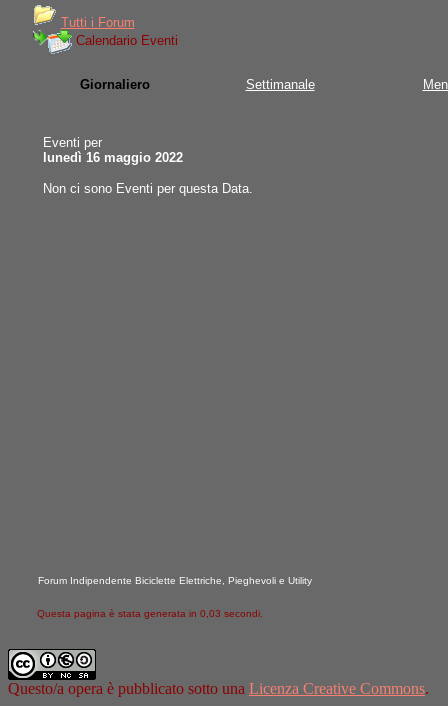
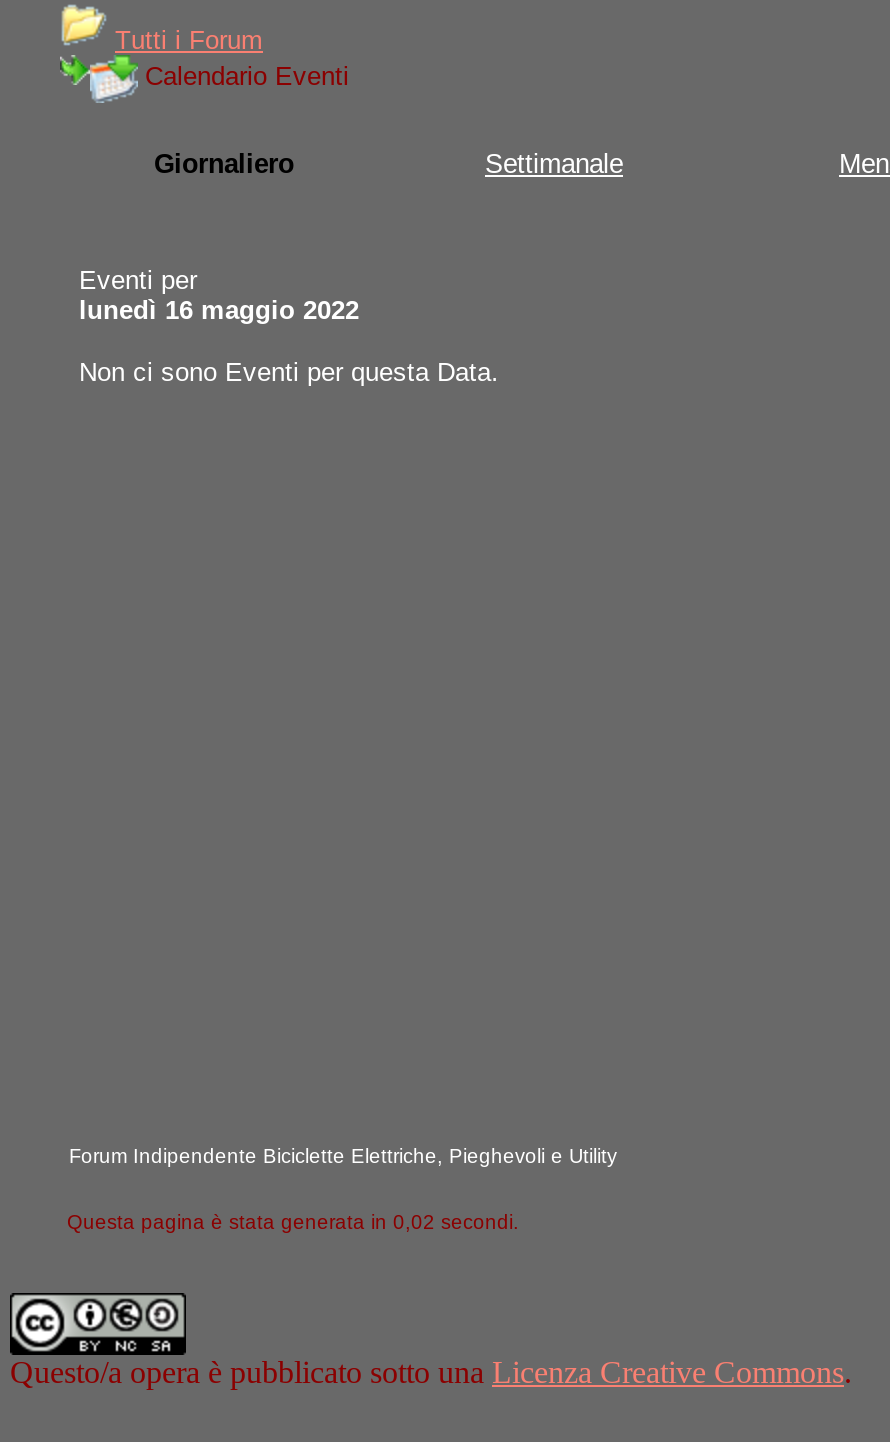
[36,608,262,619] Questa pagina è stata generata in 0,03 secondi. -> [67,1211,519,1233] Questa pagina è stata generata in 0,02 secondi.

